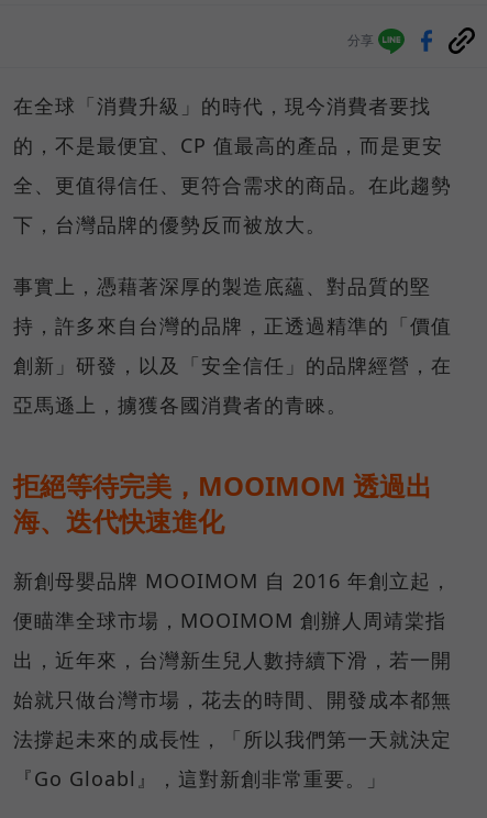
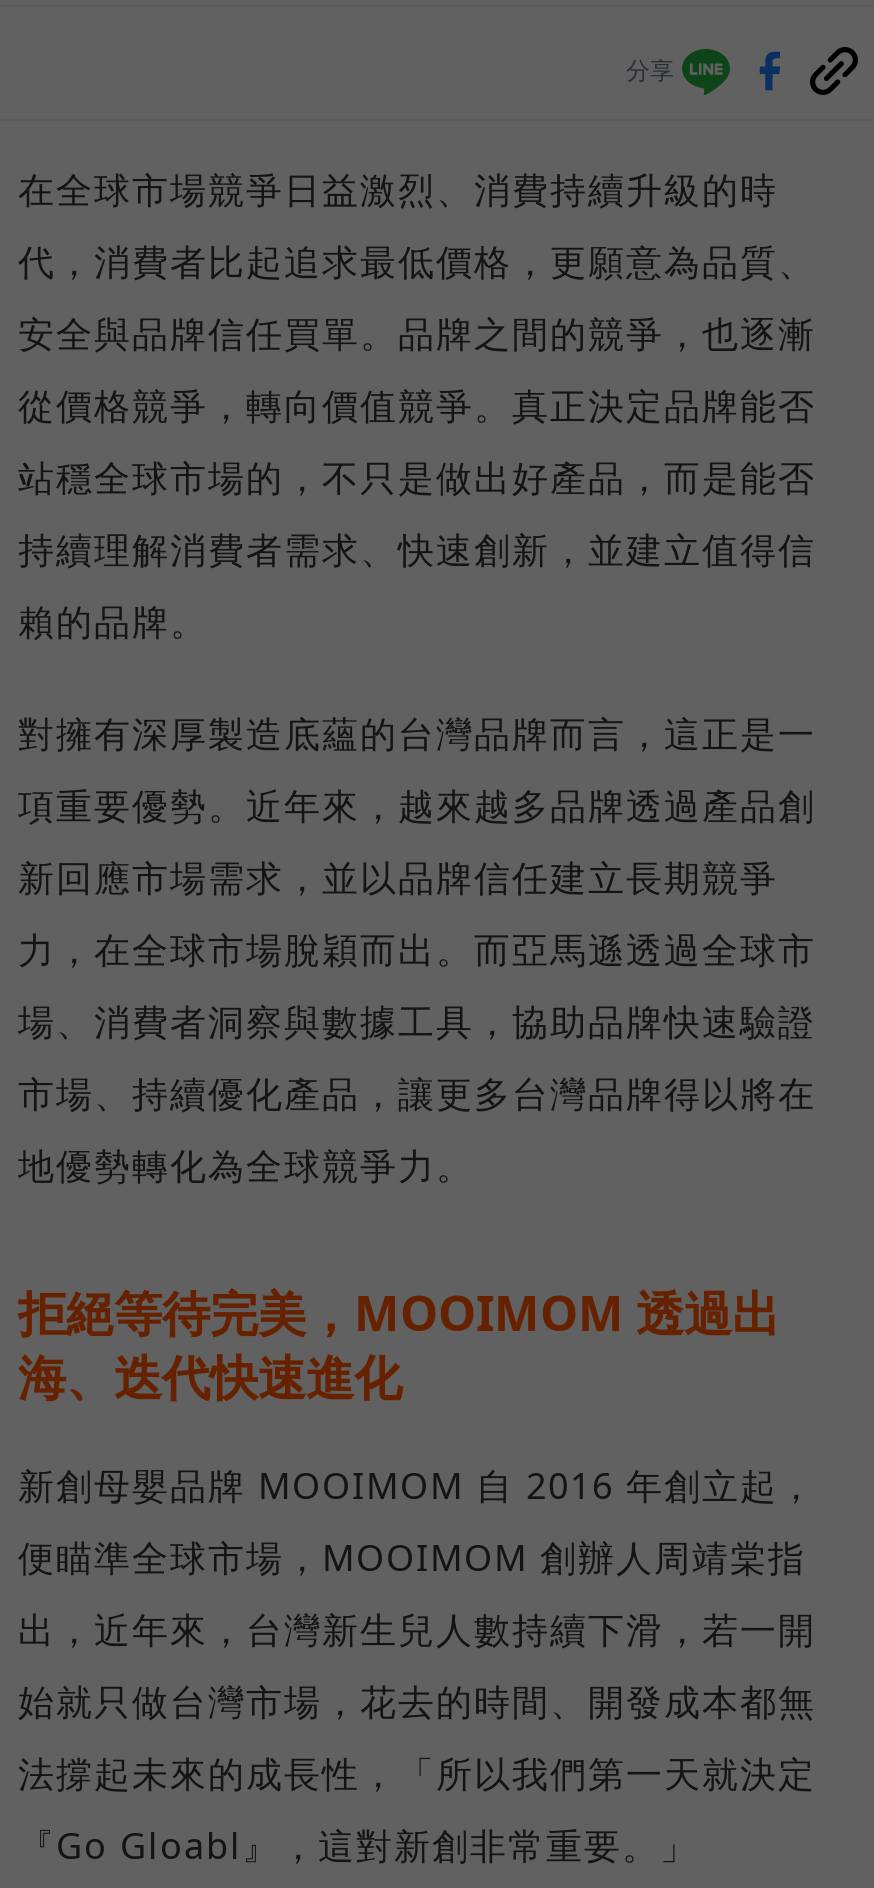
[13,93,452,418] 在全球「消費升級」的時代，現今消費者要找 | 的，不是最便宜、CP 值最高的產品，而是更安 | 全、更值得信任、更符合需求的商品。在此趨勢 | 下，台灣品牌的優勢反而被放大。 | 事實上，憑藉著深厚的製造底蘊、對品質的堅 | 持，許多來自台灣的品牌，正透過精準的「價值 | 創新」研發，以及「安全信任」的品牌經營，在 | 亞馬遜上，擄獲各國消費者的青睞。 -> [18,166,816,1190] 在全球市場競爭日益激烈、消費持續升級的時 | 代，消費者比起追求最低價格，更願意為品質、 | 安全與品牌信任買單。品牌之間的競爭，也逐漸 | 從價格競爭，轉向價值競爭。真正決定品牌能否 | 站穩全球市場的，不只是做出好產品，而是能否 | 持續理解消費者需求、快速創新，並建立值得信 | 賴的品牌。 | 對擁有深厚製造底蘊的台灣品牌而言，這正是一 | 項重要優勢。近年來，越來越多品牌透過產品創 | 新回應市場需求，並以品牌信任建立長期競爭 | 力，在全球市場脫穎而出。而亞馬遜透過全球市 | 場、消費者洞察與數據工具，協助品牌快速驗證 | 市場、持續優化產品，讓更多台灣品牌得以將在 | 地優勢轉化為全球競爭力。

